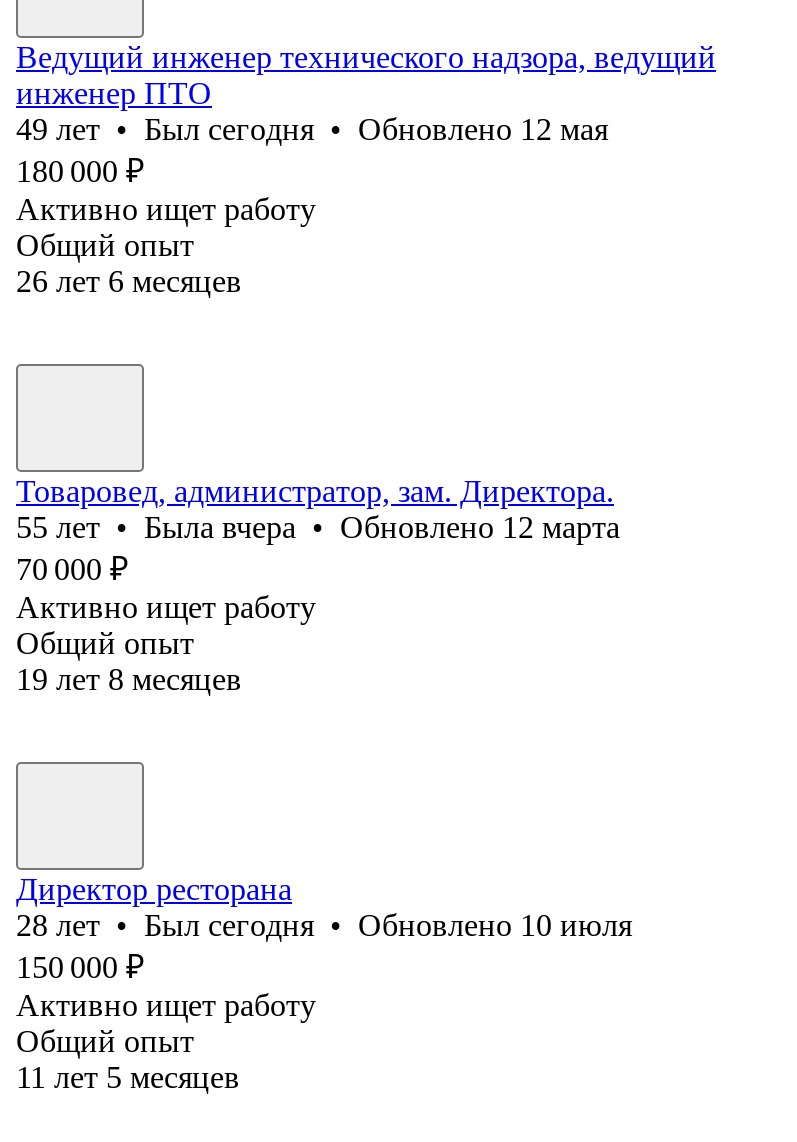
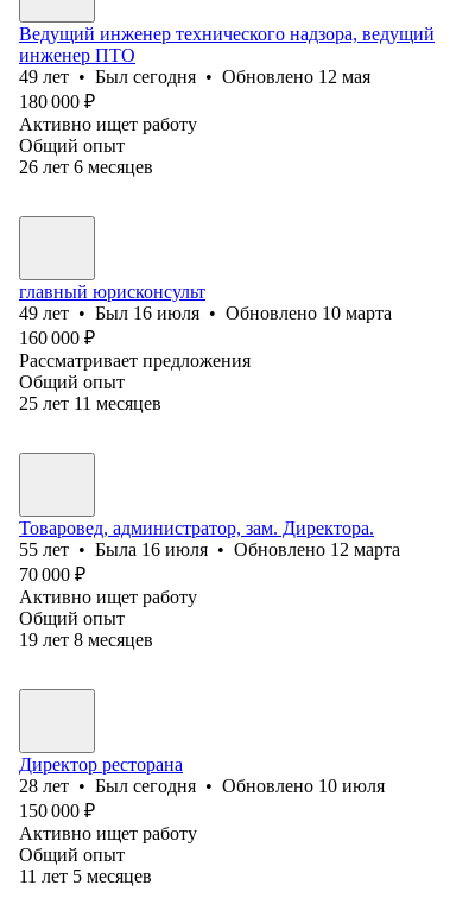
none -> [19,281,392,413] главный юрисконсульт | 49 лет • Был 16 июля • Обновлено 10 марта | 160 000 ₽ | Рассматривает предложения | Общий опыт | 25 лет 11 месяцев
[16,510,620,544] 55 лет • Была вчера • Обновлено 12 марта -> [19,539,400,559] 55 лет • Была 16 июля • Обновлено 12 марта

